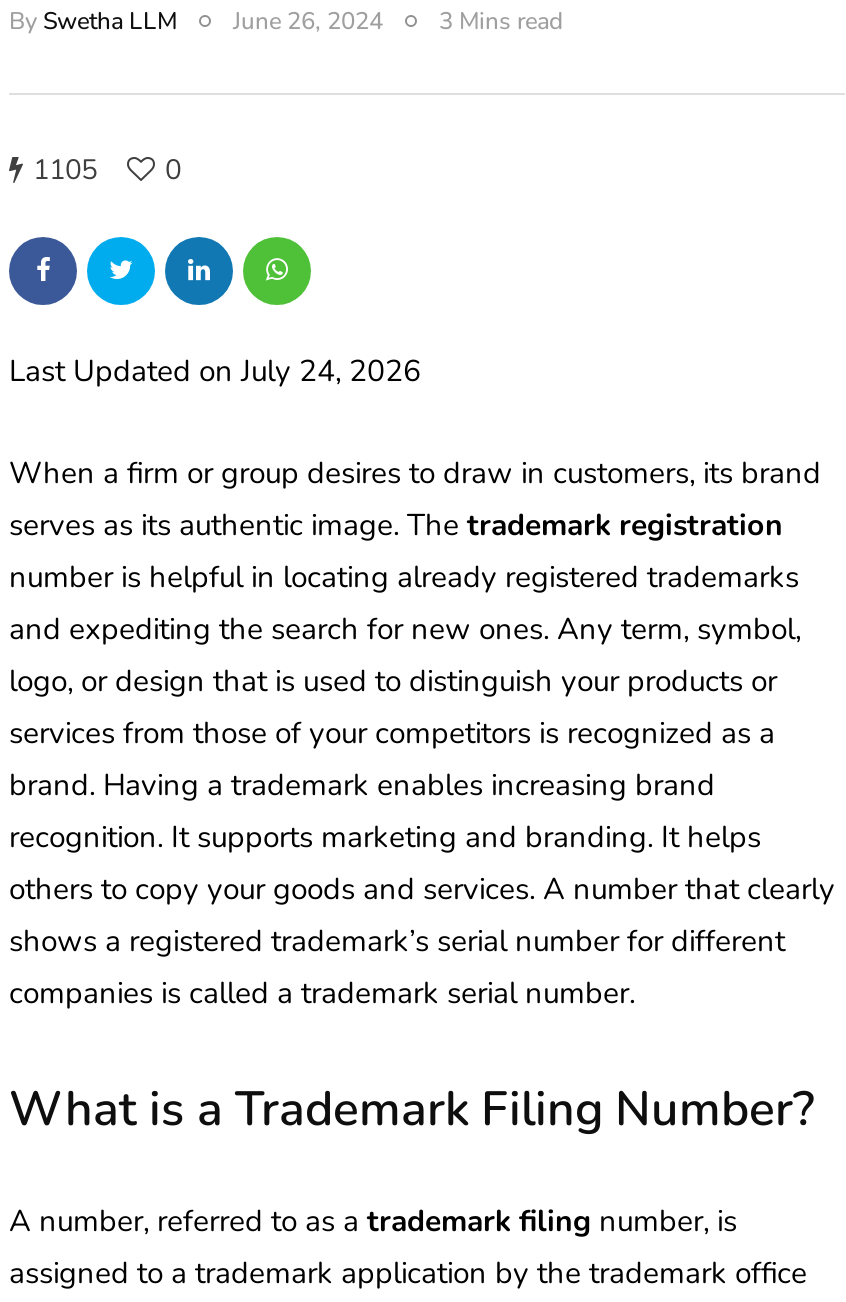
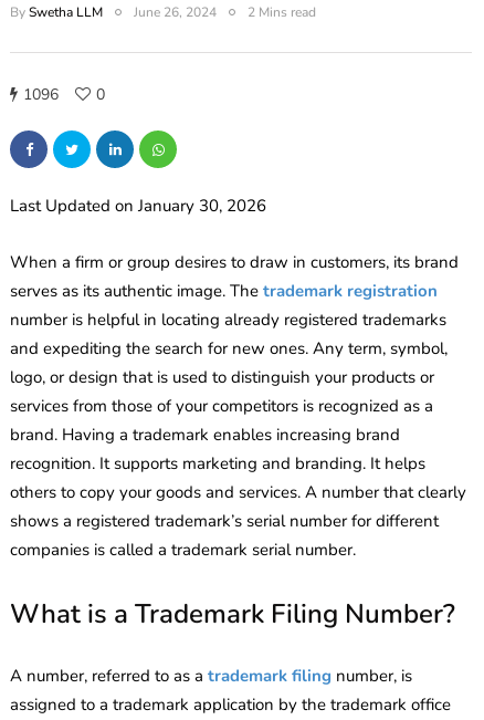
[9,5,563,37] By Swetha LLM June 26, 2024 3 Mins read -> [10,3,316,21] By Swetha LLM June 26, 2024 2 Mins read
[33,151,181,189] 1105 0 -> [23,84,105,105] 1096 0
[9,351,421,391] Last Updated on July 24, 2026 -> [10,194,266,216] Last Updated on January 30, 2026

